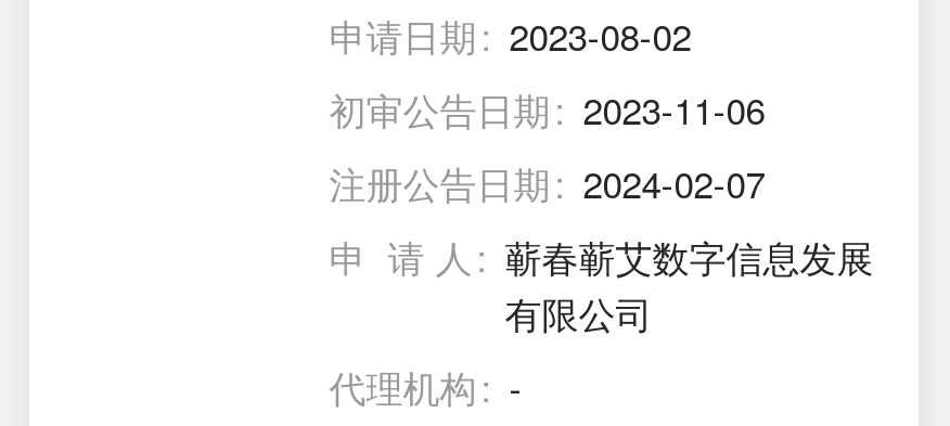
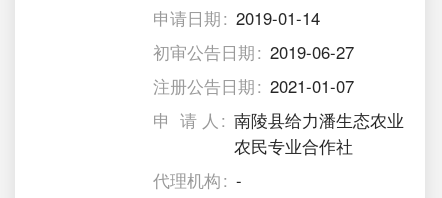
[329,11,691,63] 申请日期 2023-08-02 -> [153,6,320,30] 申请日期 2019-01-14
[329,85,765,137] 初审公告日期 2023-11-06 -> [153,40,354,64] 初审公告日期 2019-06-27
[329,158,765,211] 注册公告日期 2024-02-07 -> [153,74,354,98] 注册公告日期 2021-01-07
[505,232,874,341] 蕲春蕲艾数字信息发展 | 有限公司 -> [234,108,404,158] 南陵县给力潘生态农业 | 农民专业合作社

